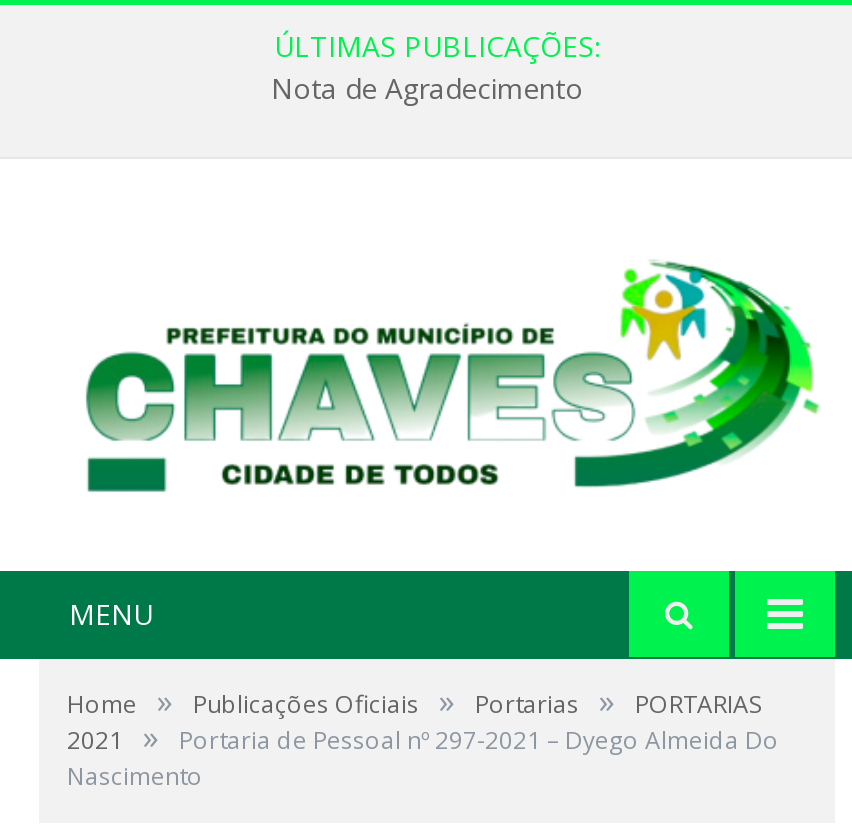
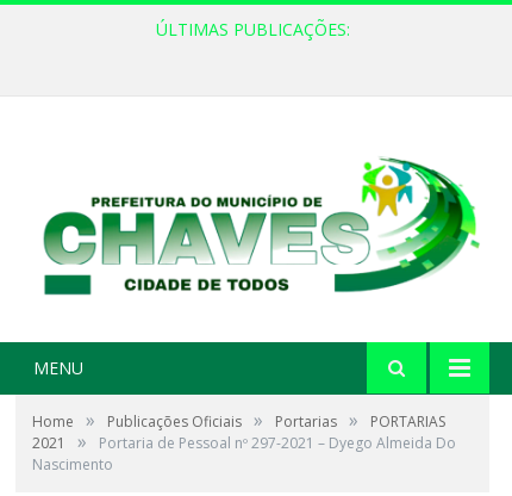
[271,69,583,107] Nota de Agradecimento -> none

